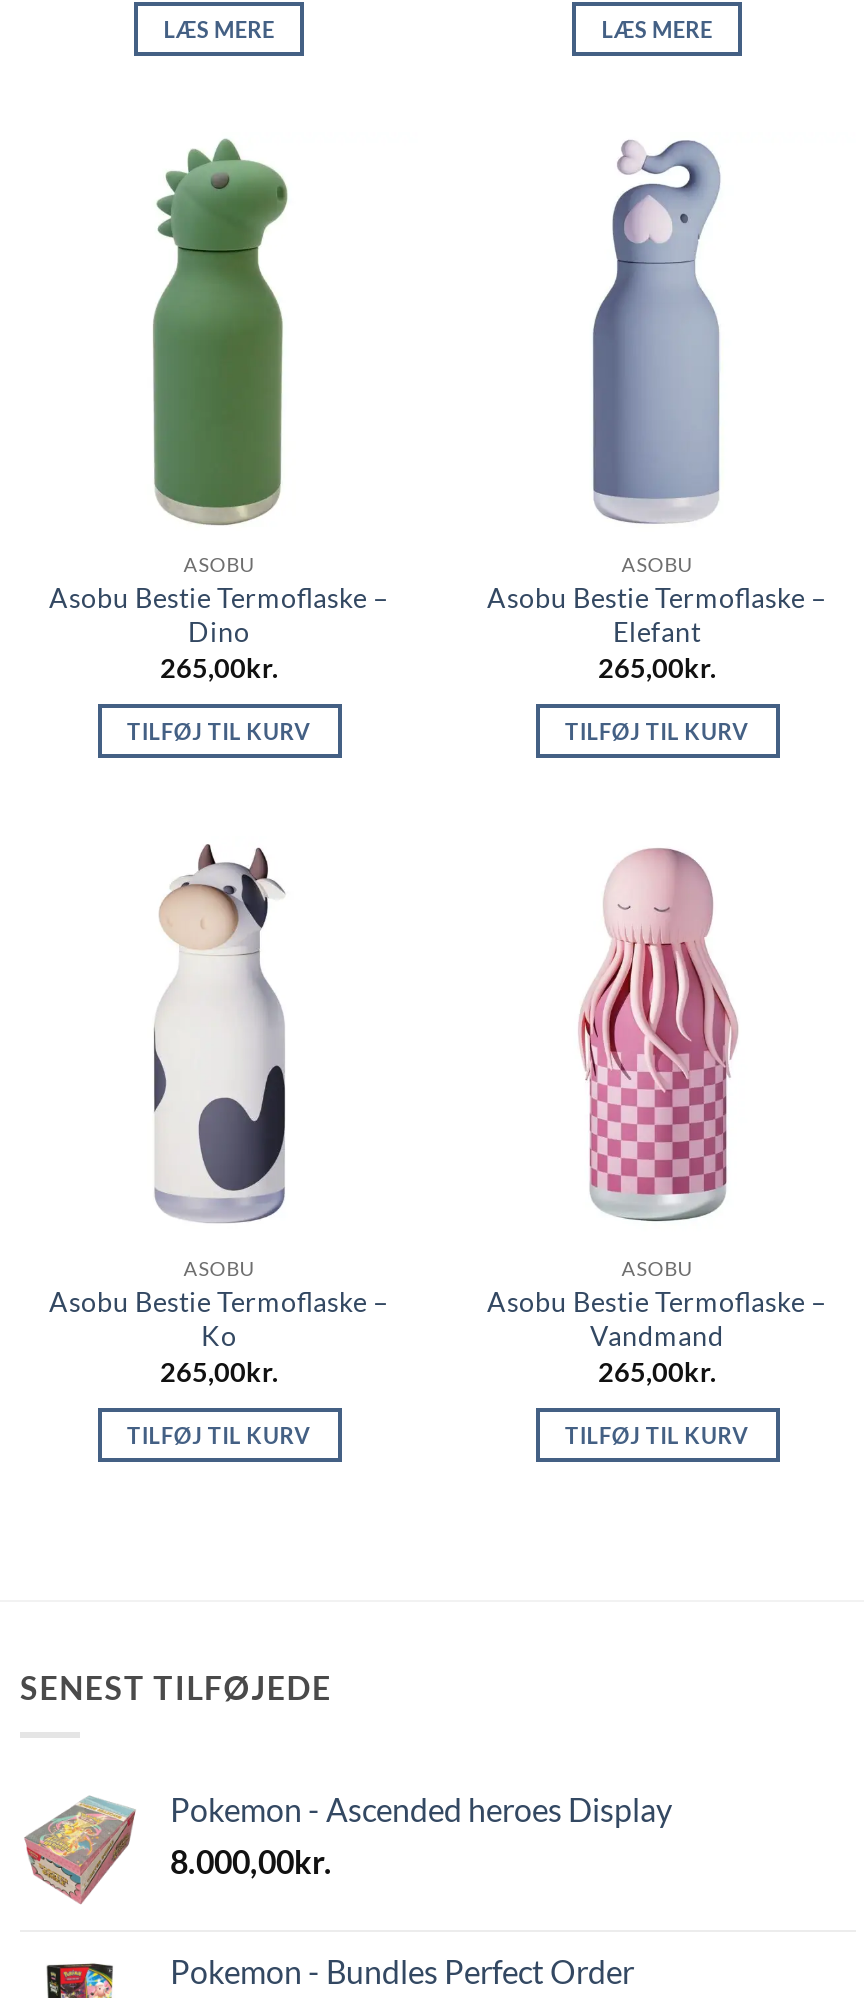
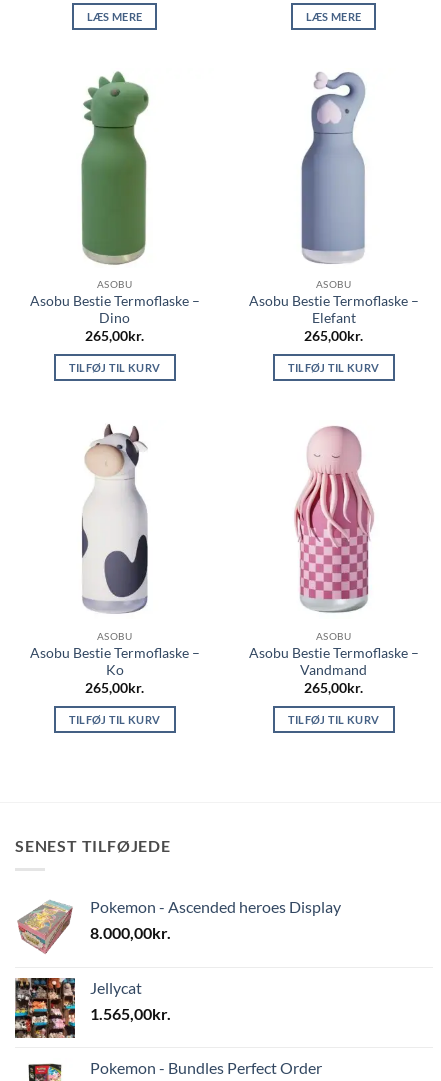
none -> [14,977,171,1039] [image] | Jellycat | 1.565,00kr.

